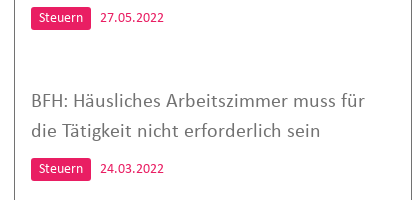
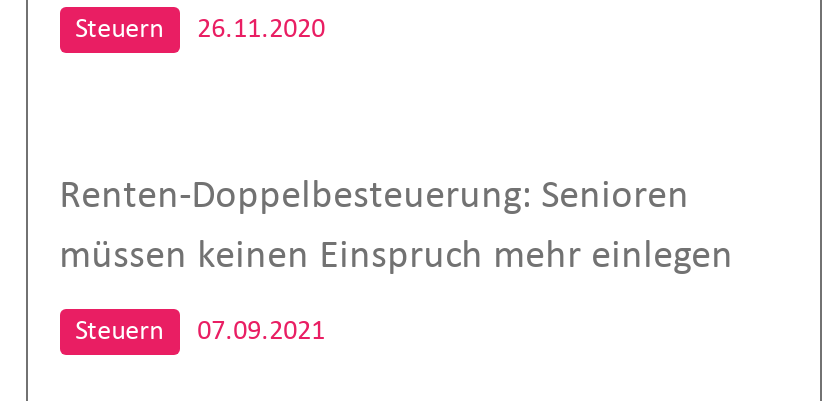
[39,11,164,26] Steuern 27.05.2022 -> [75,15,325,45] Steuern 26.11.2020
[31,92,365,112] BFH: Häusliches Arbeitszimmer muss für -> [59,177,689,217] Renten-Doppelbesteuerung: Senioren
[31,122,321,142] die Tätigkeit nicht erforderlich sein -> [59,237,733,277] müssen keinen Einspruch mehr einlegen
[39,162,164,177] Steuern 24.03.2022 -> [75,317,325,347] Steuern 07.09.2021

